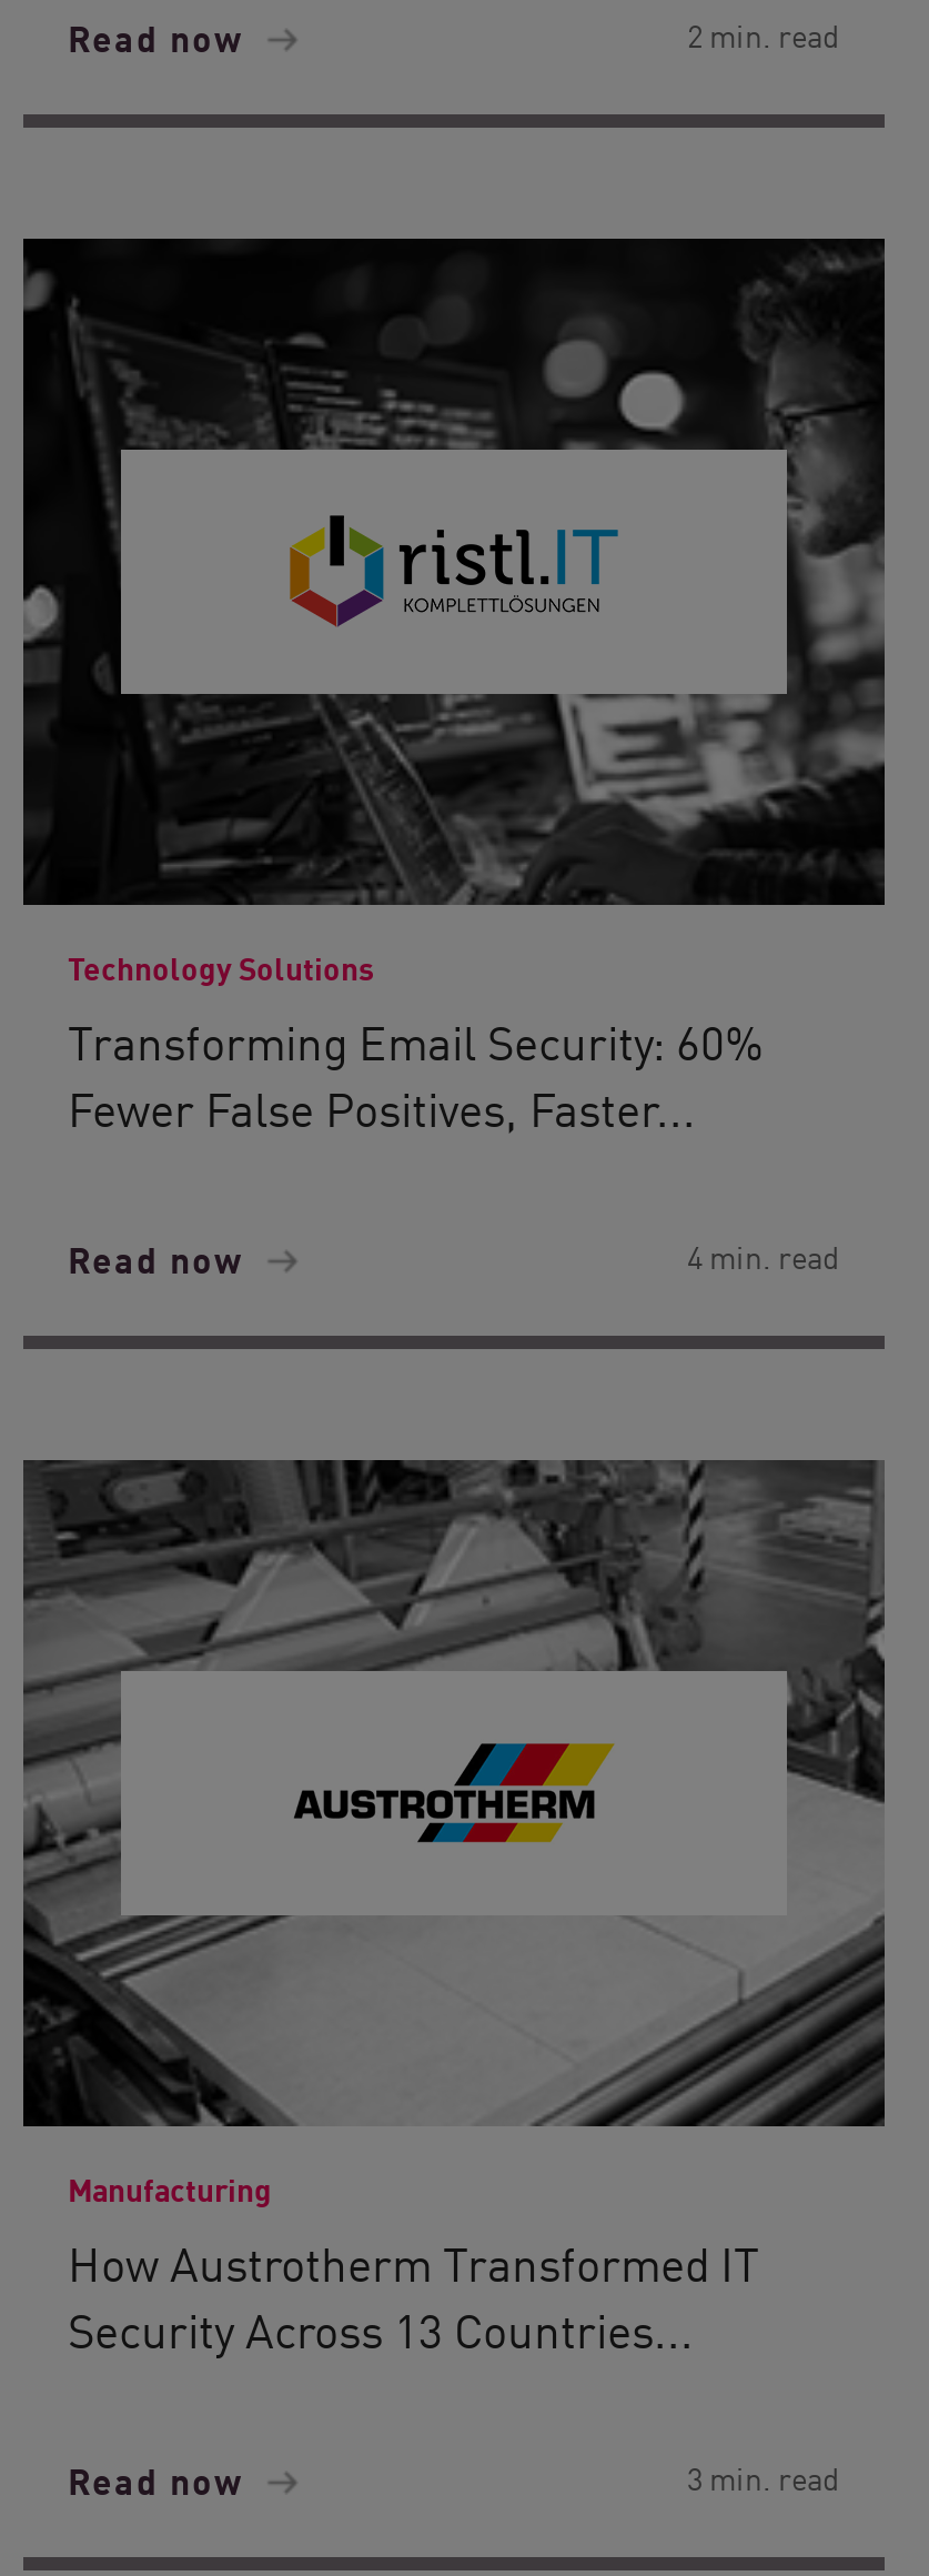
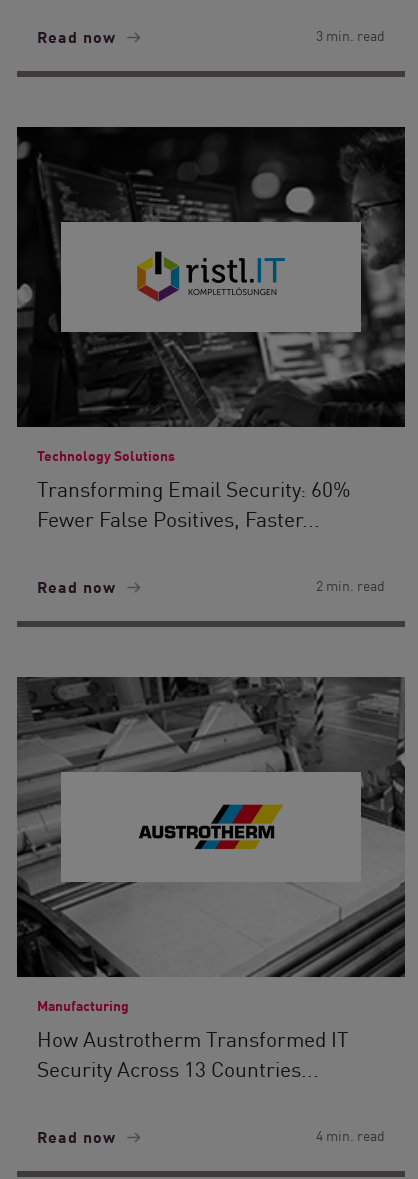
[687,12,840,57] 2 min. read -> [316,25,385,45] 3 min. read
[687,1234,840,1278] 4 min. read -> [316,575,385,595] 2 min. read
[687,2455,840,2499] 3 min. read -> [316,1125,385,1145] 4 min. read

